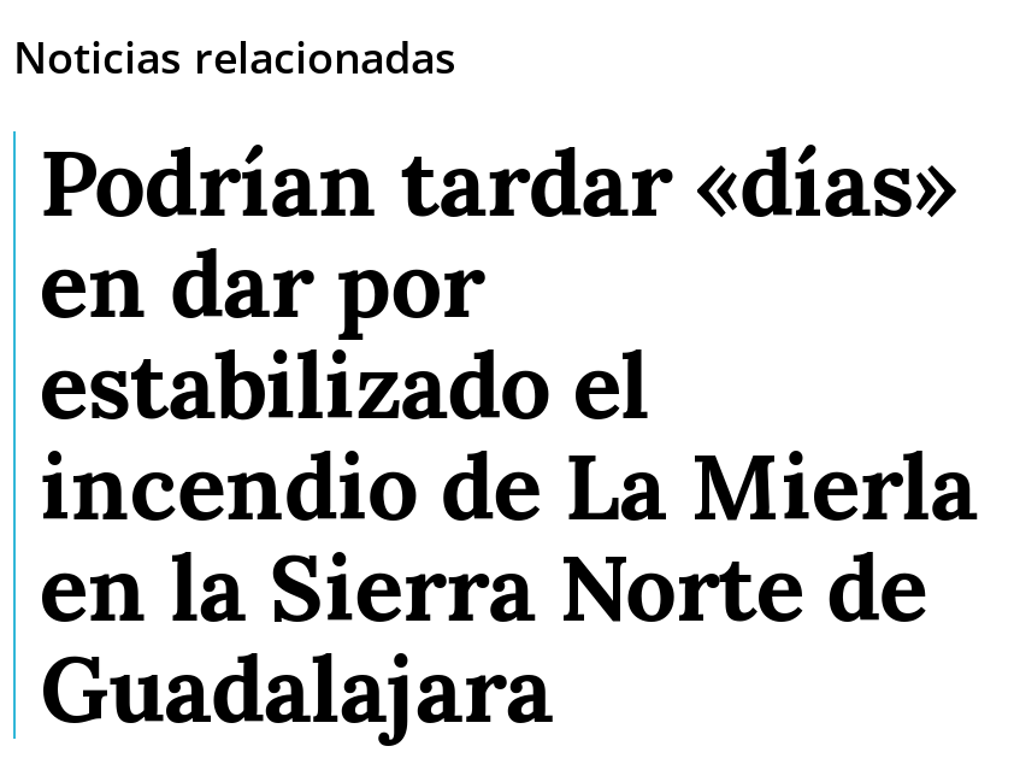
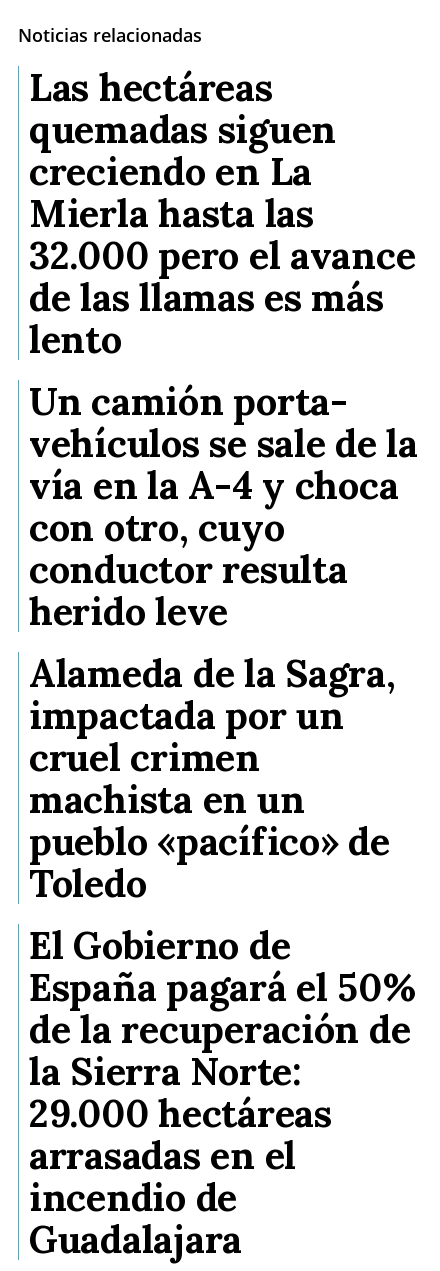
[40,124,978,645] Podrían tardar «días» | en dar por | estabilizado el | incendio de La Mierla | en la Sierra Norte de -> [29,63,418,1221] Las hectáreas | quemadas siguen | creciendo en La | Mierla hasta las | 32.000 pero el avance | de las llamas es más | lento | Un camión porta- | vehículos se sale de la | vía en la A-4 y choca | con otro, cuyo | conductor resulta | herido leve | Alameda de la Sagra, | impactada por un | cruel crimen | machista en un | pueblo «pacífico» de | Toledo | El Gobierno de | España pagará el 50% | de la recuperación de | la Sierra Norte: | 29.000 hectáreas | arrasadas en el | incendio de

